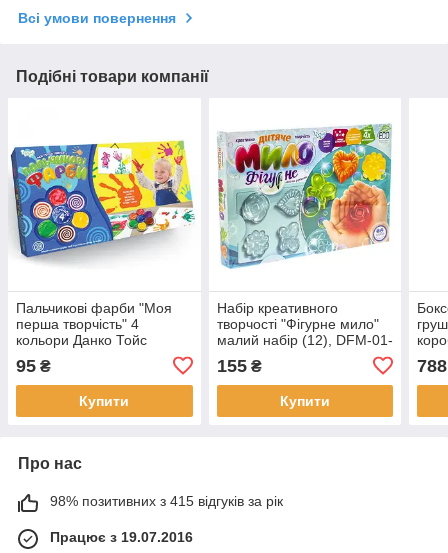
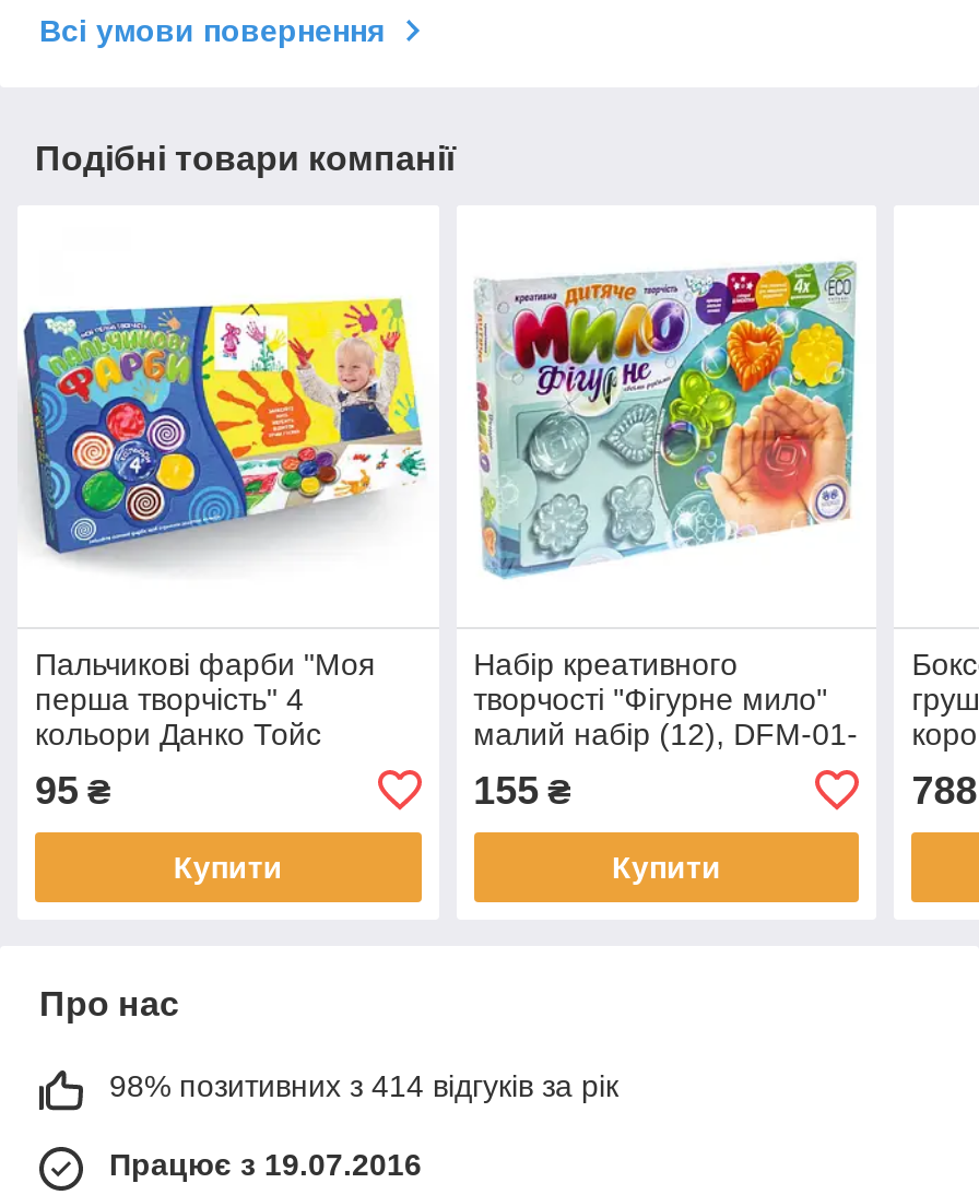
[50,493,283,509] 98% позитивних з 415 відгуків за рік -> [109,1068,618,1103] 98% позитивних з 414 відгуків за рік

